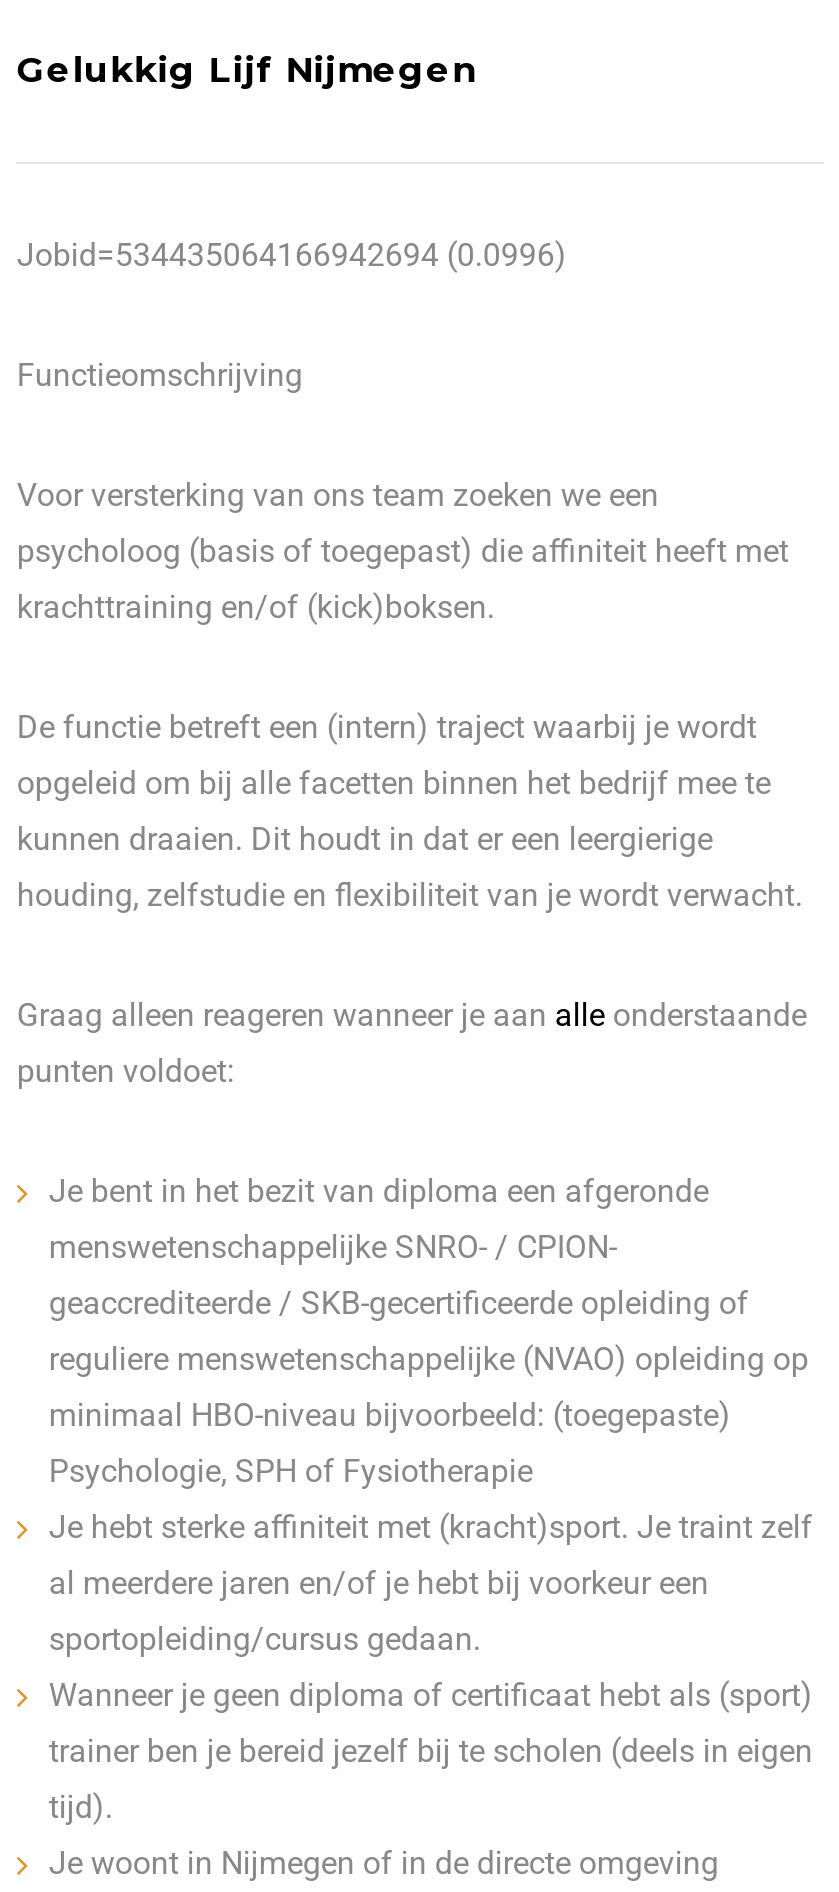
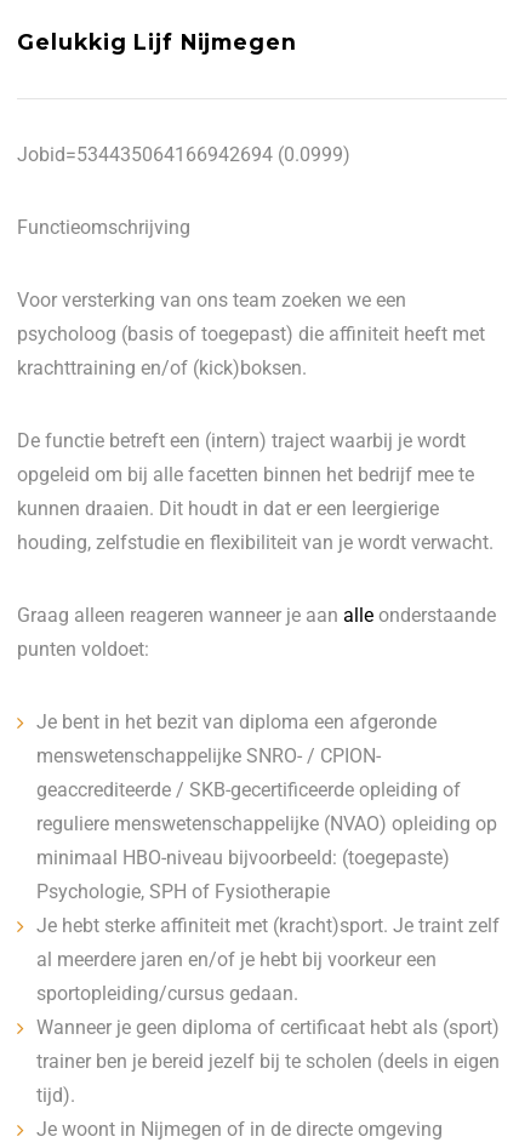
[17,236,567,274] Jobid=534435064166942694 (0.0996) -> [17,143,351,166] Jobid=534435064166942694 (0.0999)

